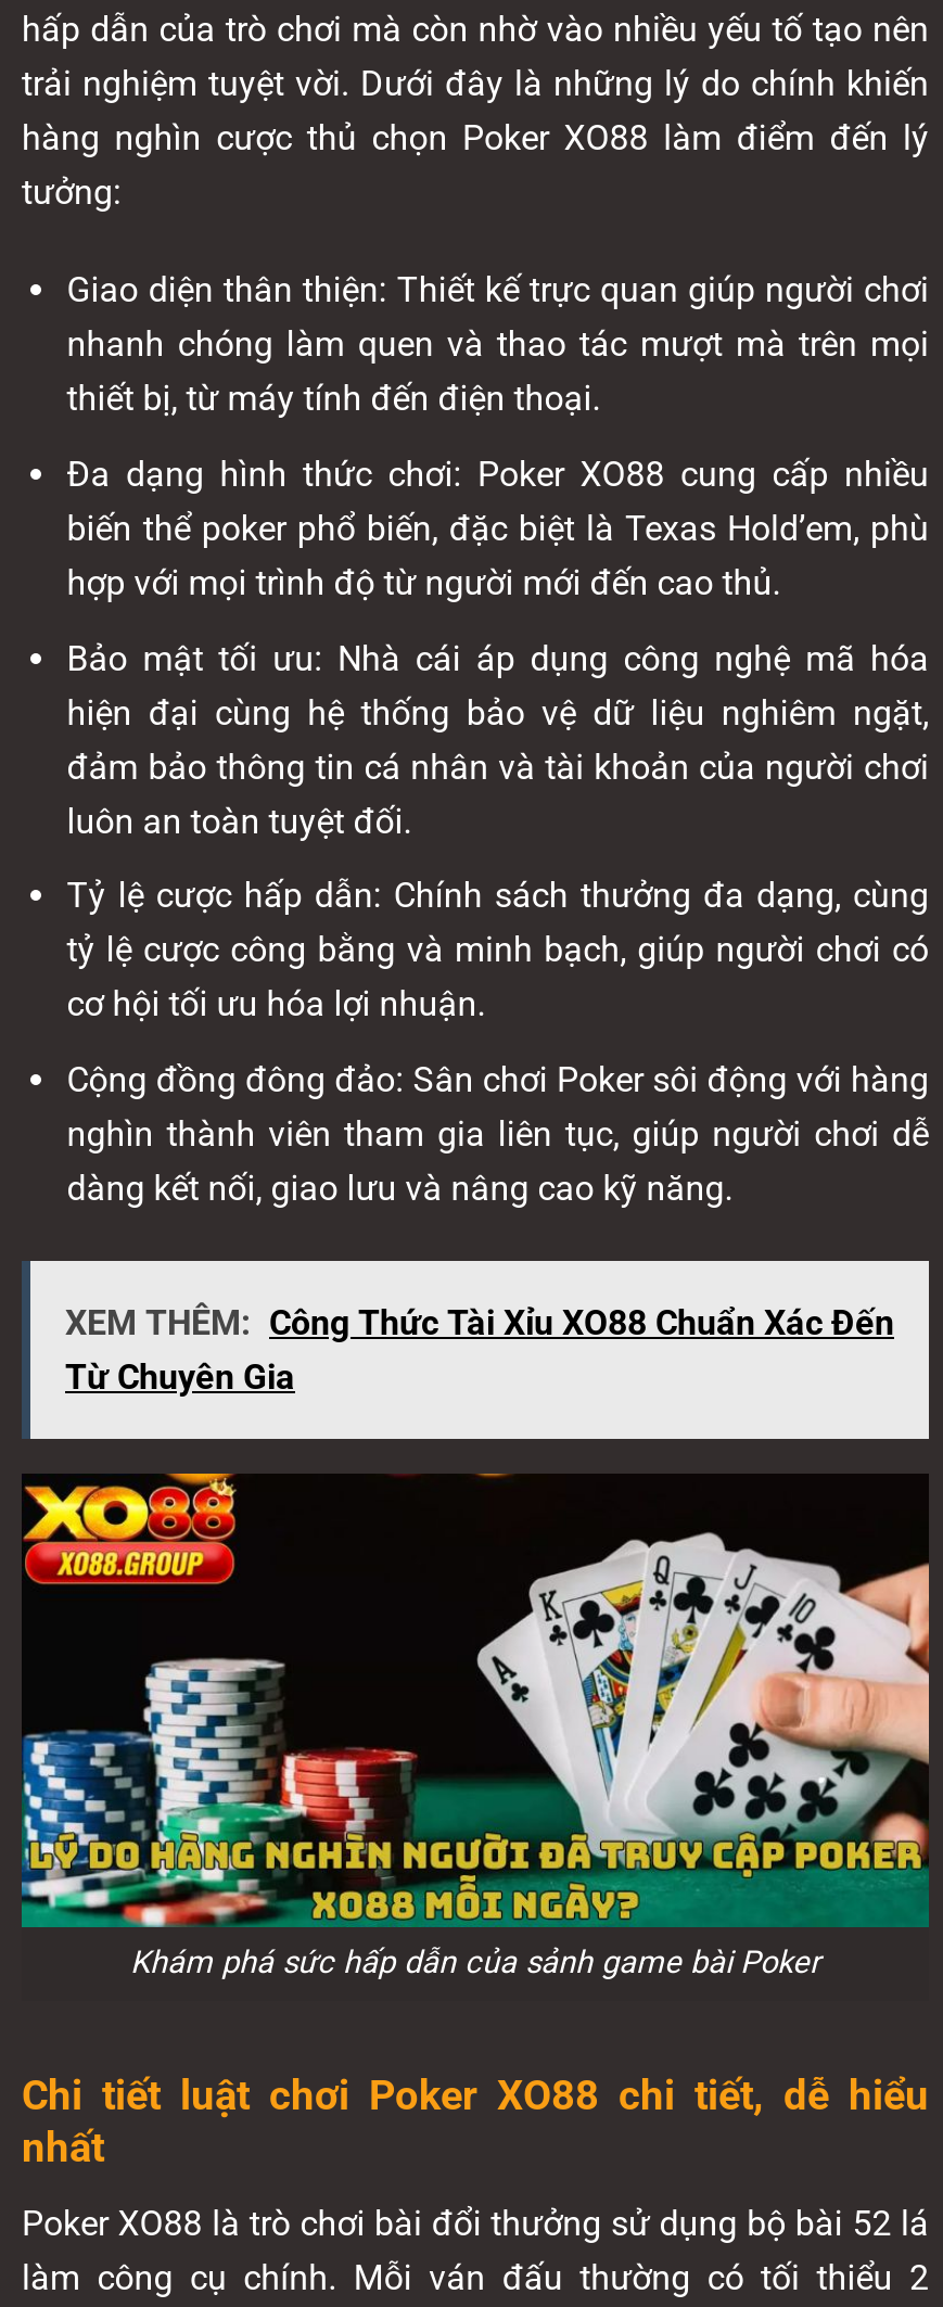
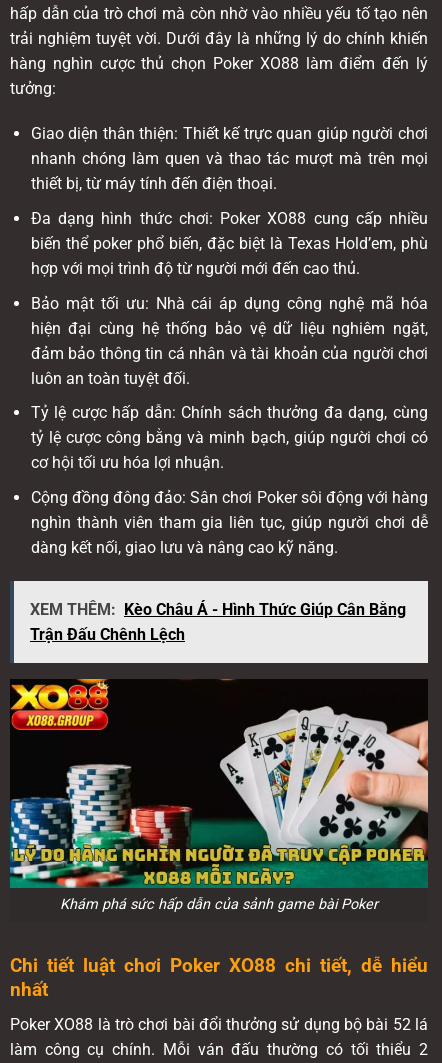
[65,1301,894,1397] XEM THÊM: Công Thức Tài Xỉu XO88 Chuẩn Xác Đến | Từ Chuyên Gia -> [30,600,406,644] XEM THÊM: Kèo Châu Á - Hình Thức Giúp Cân Bằng | Trận Đấu Chênh Lệch

